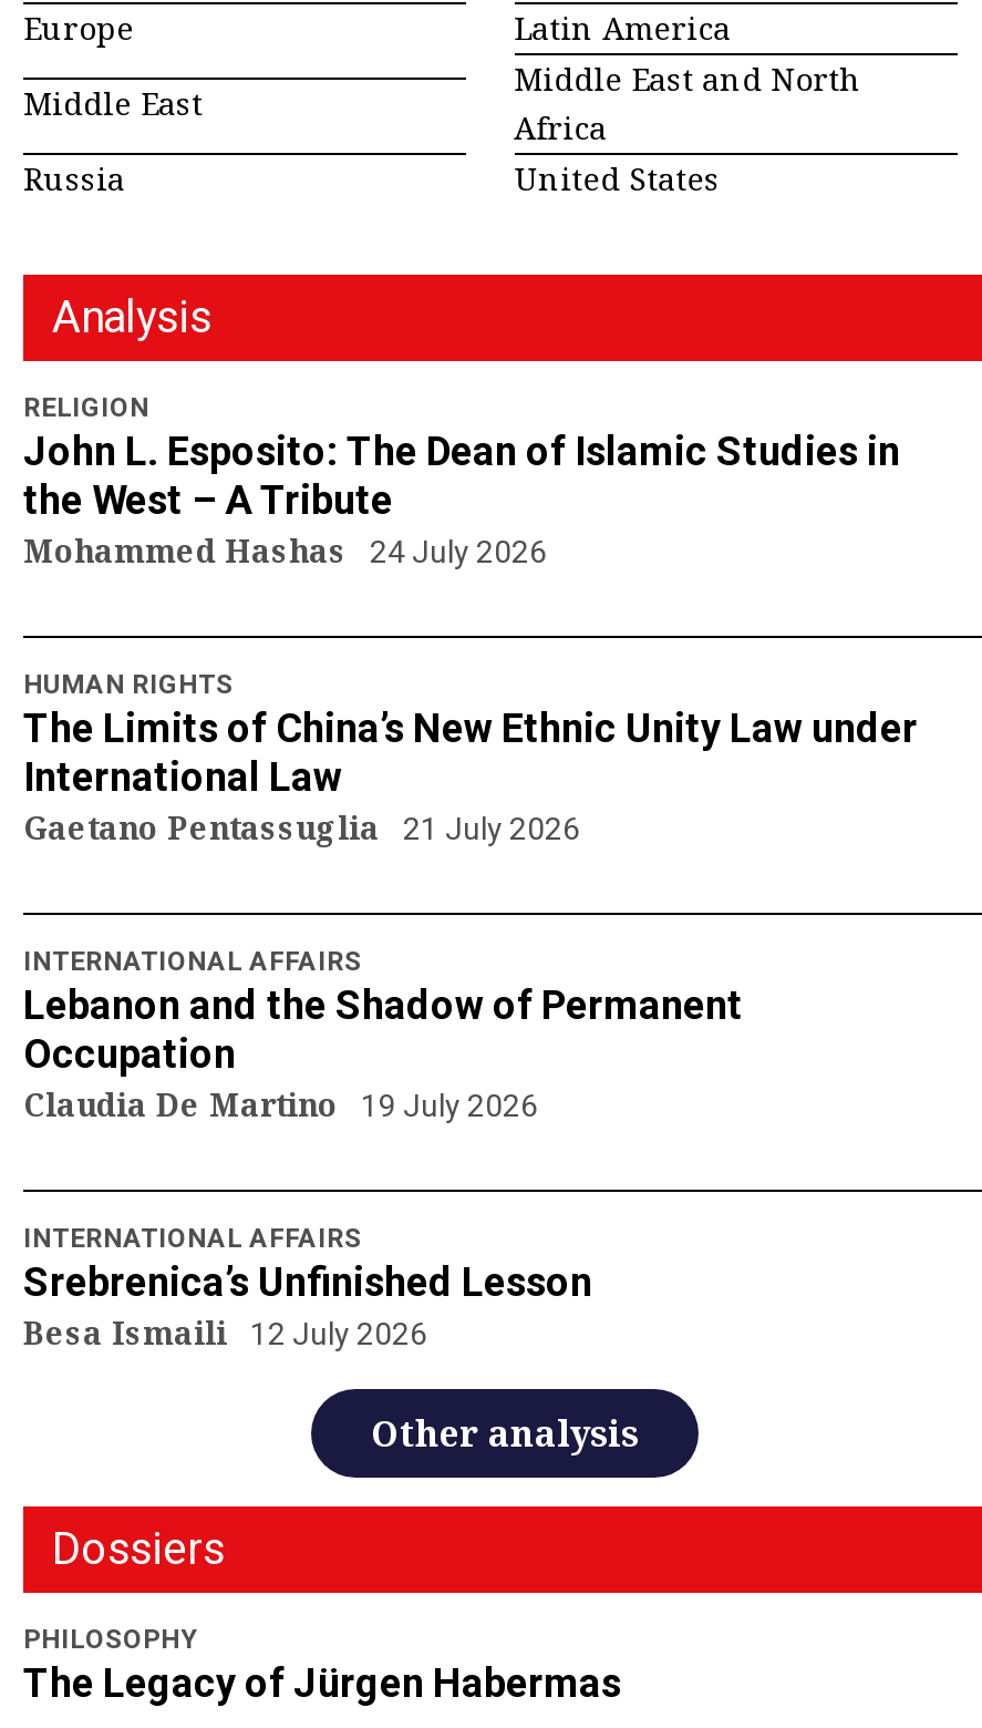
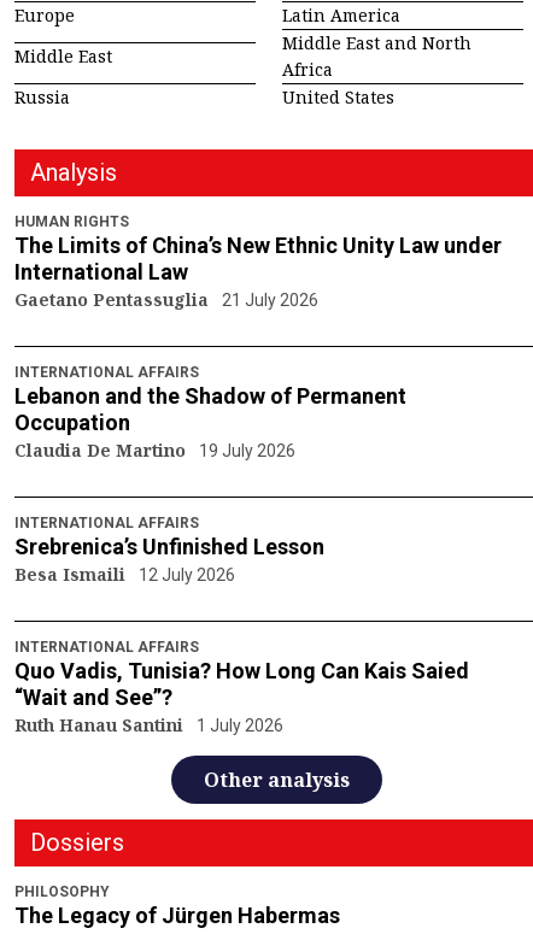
[23,391,900,571] RELIGION | John L. Esposito: The Dean of Islamic Studies in | the West – A Tribute | Mohammed Hashas 24 July 2026 -> none
moved [23,668,918,1353] -> [14,213,502,585]: HUMAN RIGHTS | The Limits of China’s New Ethnic Unity Law under | International Law | ... | Srebrenica’s Unfinished Lesson | Besa Ismaili 12 July 2026
none -> [14,638,469,736] INTERNATIONAL AFFAIRS | Quo Vadis, Tunisia? How Long Can Kais Saied | “Wait and See”? | Ruth Hanau Santini 1 July 2026

